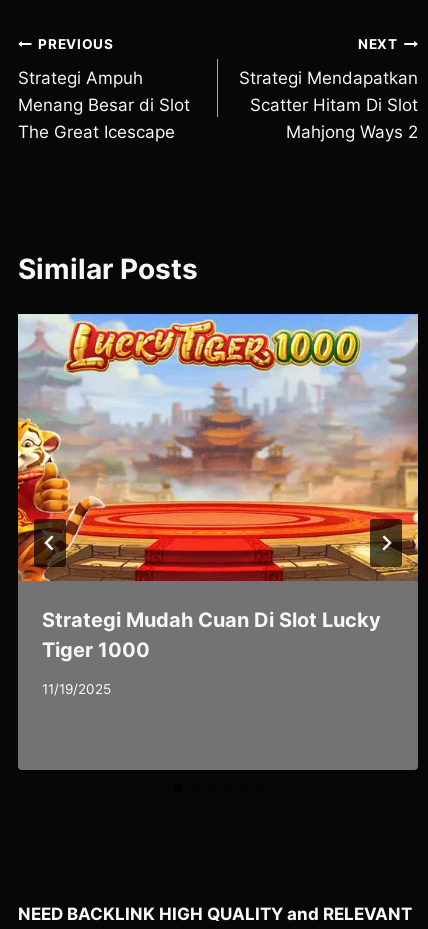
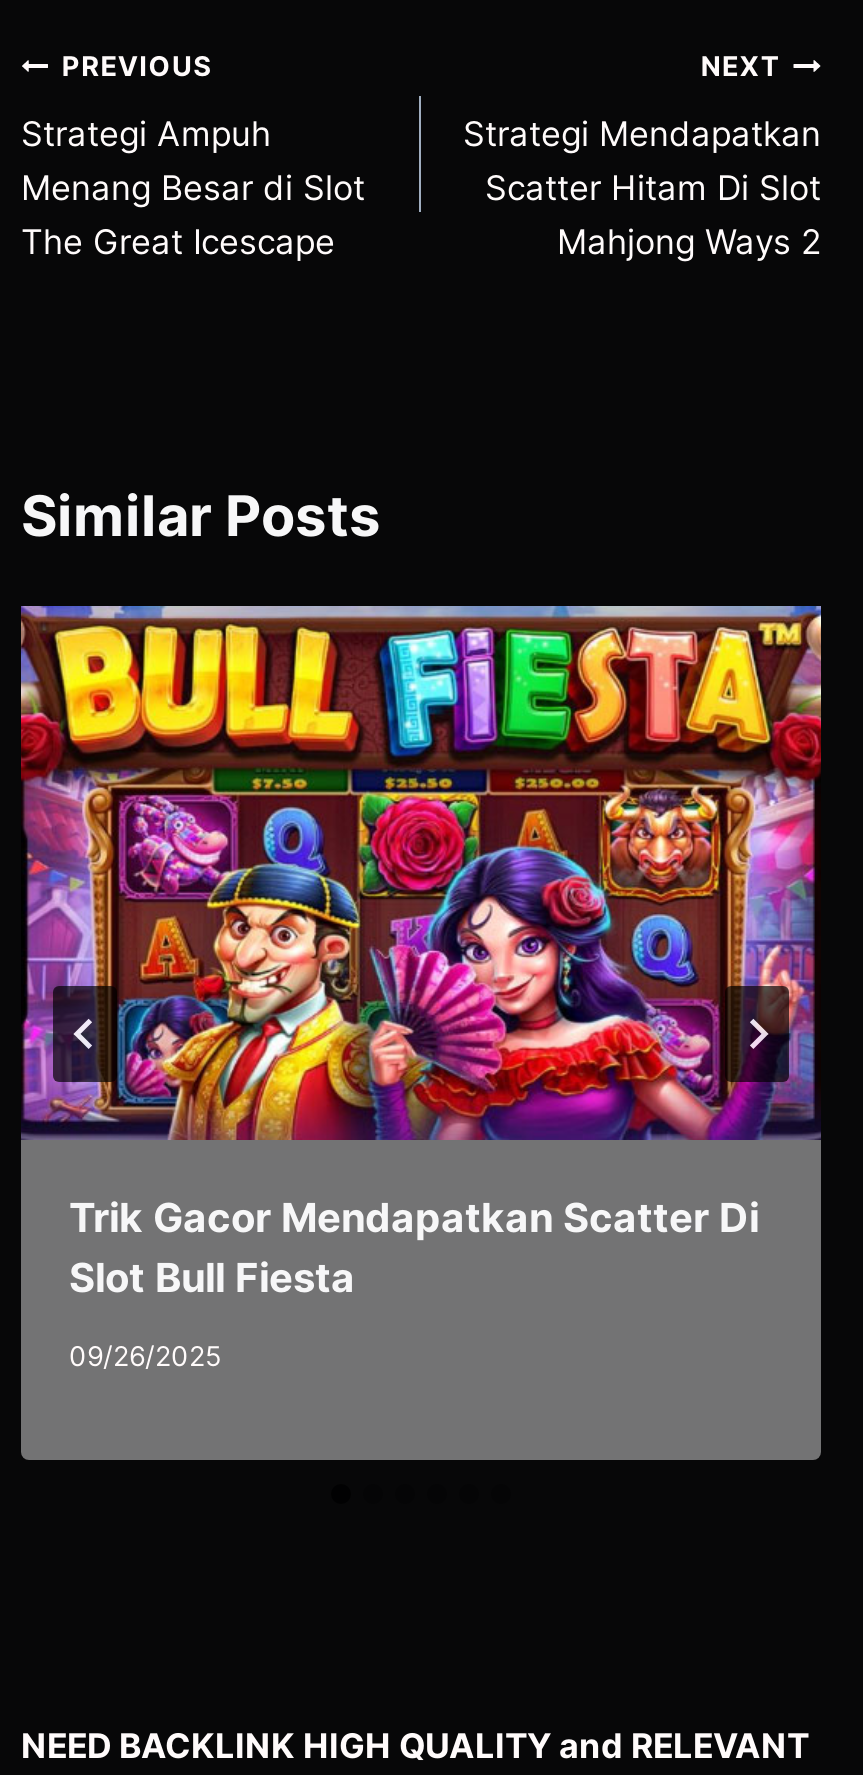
[17,313,419,662] [image] | Strategi Mudah Cuan Di Slot Lucky | Tiger 1000 -> [19,604,823,1302] [image] | Trik Gacor Mendapatkan Scatter Di | Slot Bull Fiesta
[42,681,111,697] 11/19/2025 -> [69,1339,221,1371] 09/26/2025

